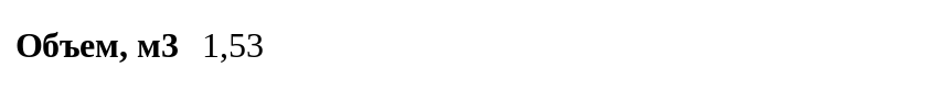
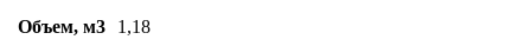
[202,27,264,64] 1,53 -> [117,16,151,36] 1,18

